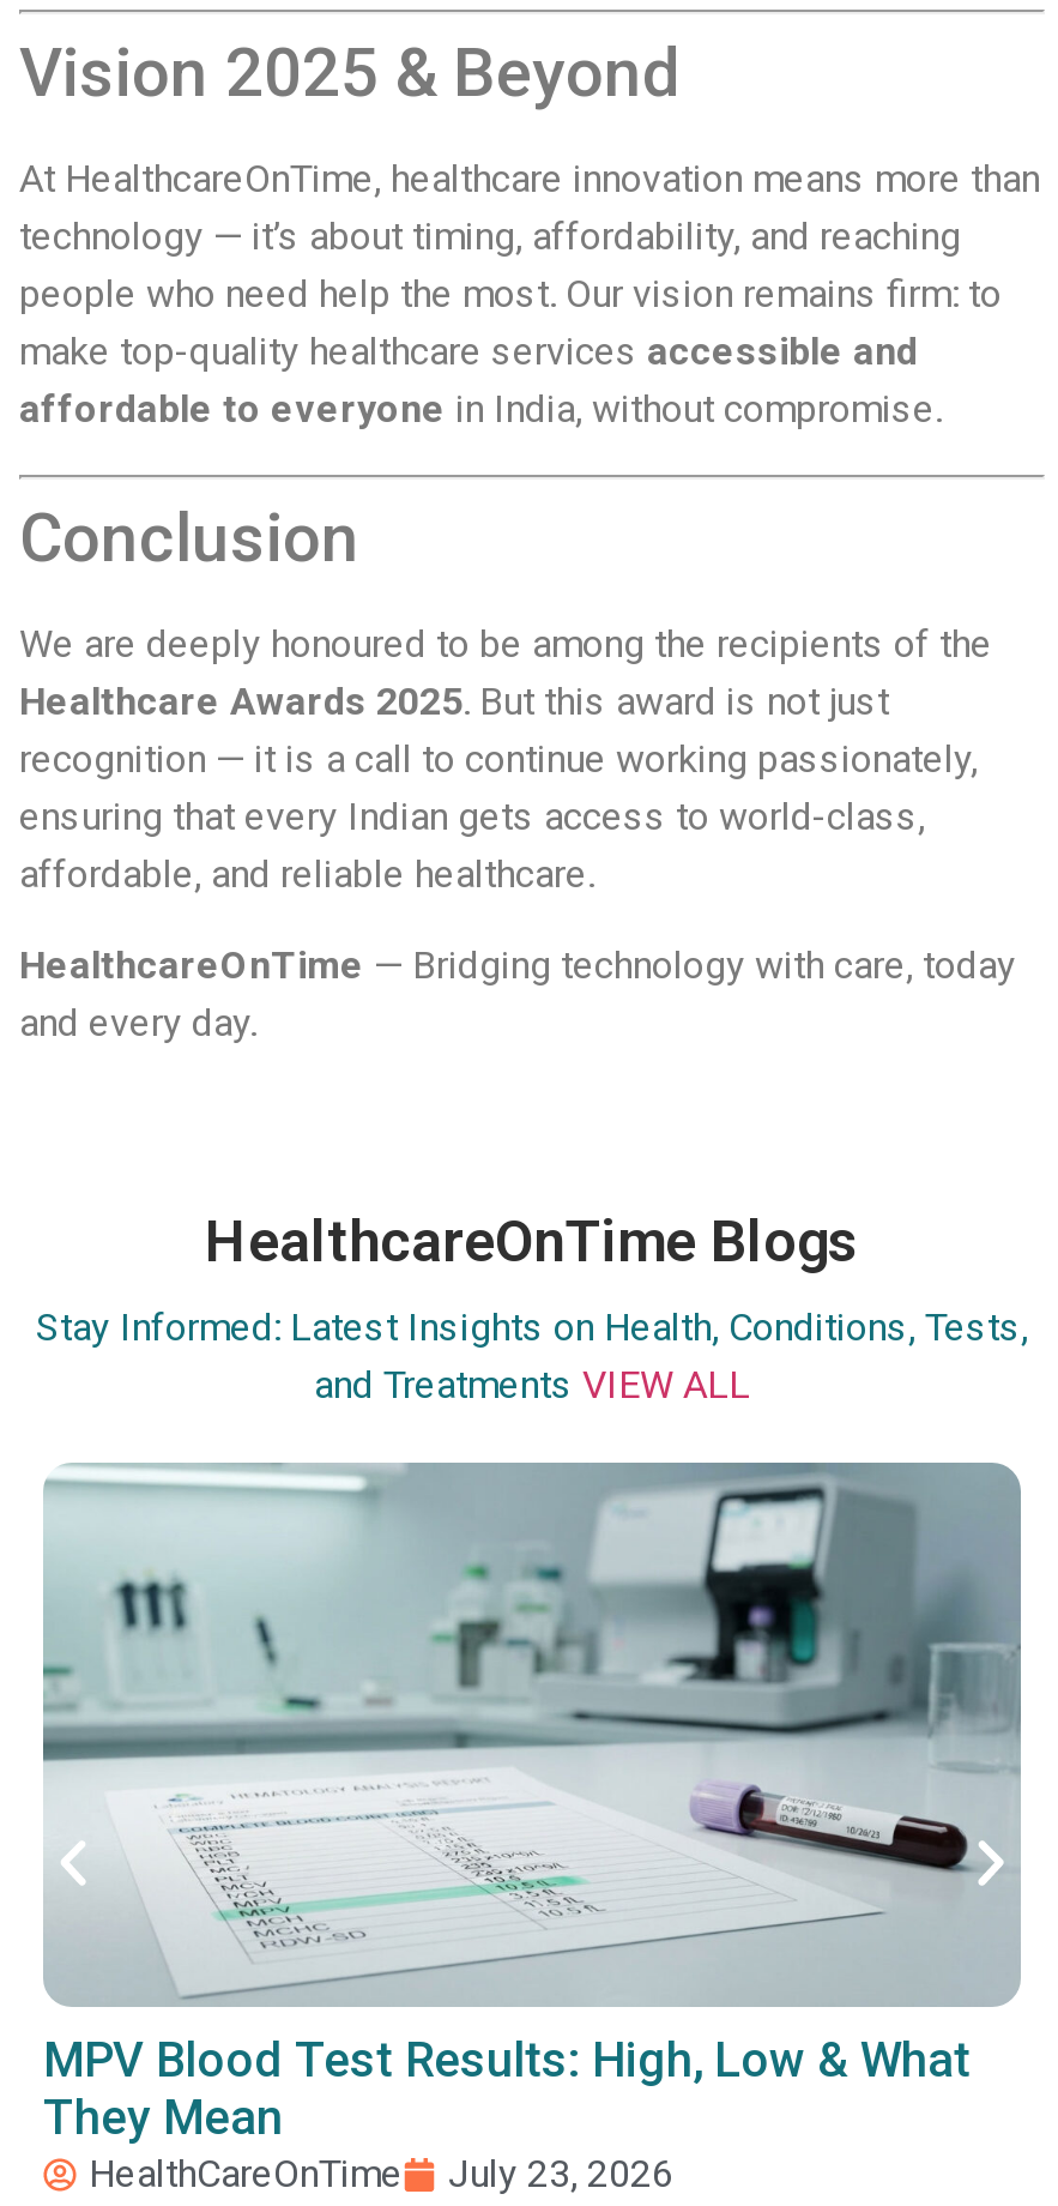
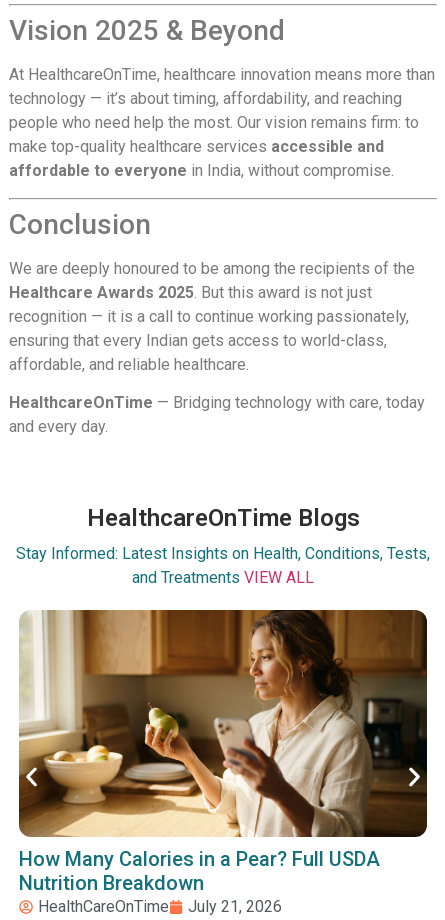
[41,1460,1023,2147] [image] | MPV Blood Test Results: High, Low & What | They Mean -> [18,609,428,895] [image] | How Many Calories in a Pear? Full USDA | Nutrition Breakdown
[89,2152,673,2197] HealthCareOnTime July 23, 2026 -> [38,897,282,916] HealthCareOnTime July 21, 2026

